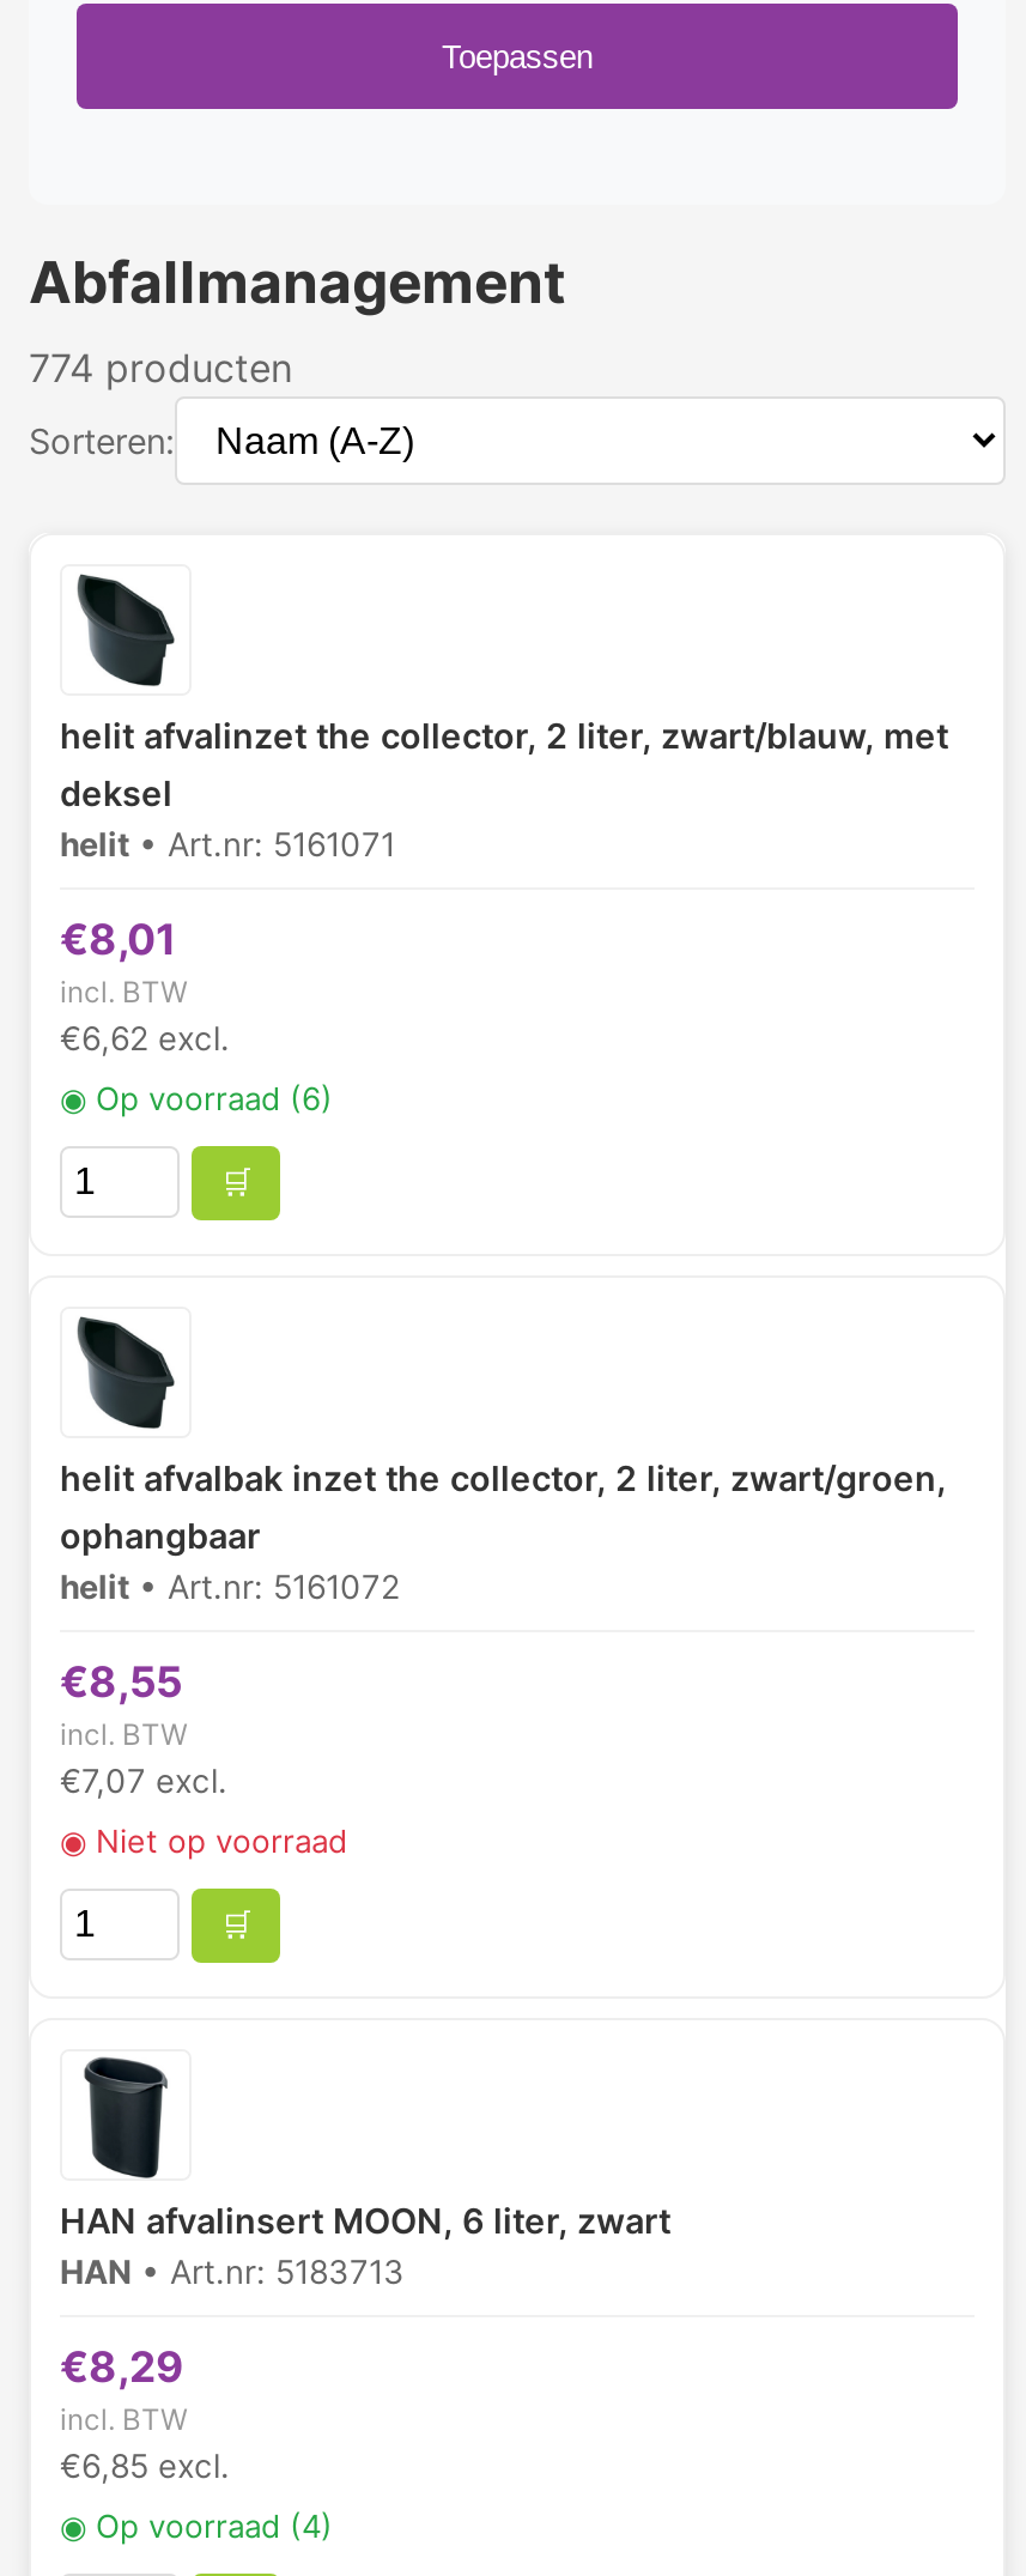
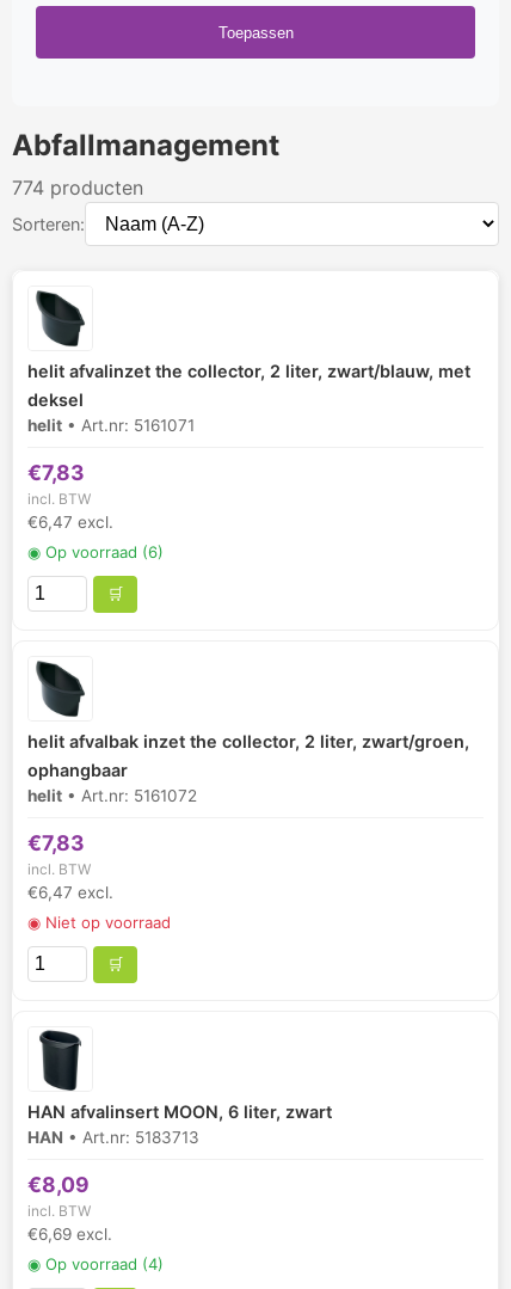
[60,914,177,964] €8,01 -> [27,460,85,485] €7,83
[60,1019,230,1057] €6,62 excl. -> [27,512,113,532] €6,47 excl.
[60,1656,182,1707] €8,55 -> [27,830,85,855] €7,83
[60,1762,227,1800] €7,07 excl. -> [27,883,113,902] €6,47 excl.
[60,2341,184,2392] €8,29 -> [27,1172,90,1197] €8,09
[60,2447,230,2485] €6,85 excl. -> [27,1224,112,1244] €6,69 excl.

